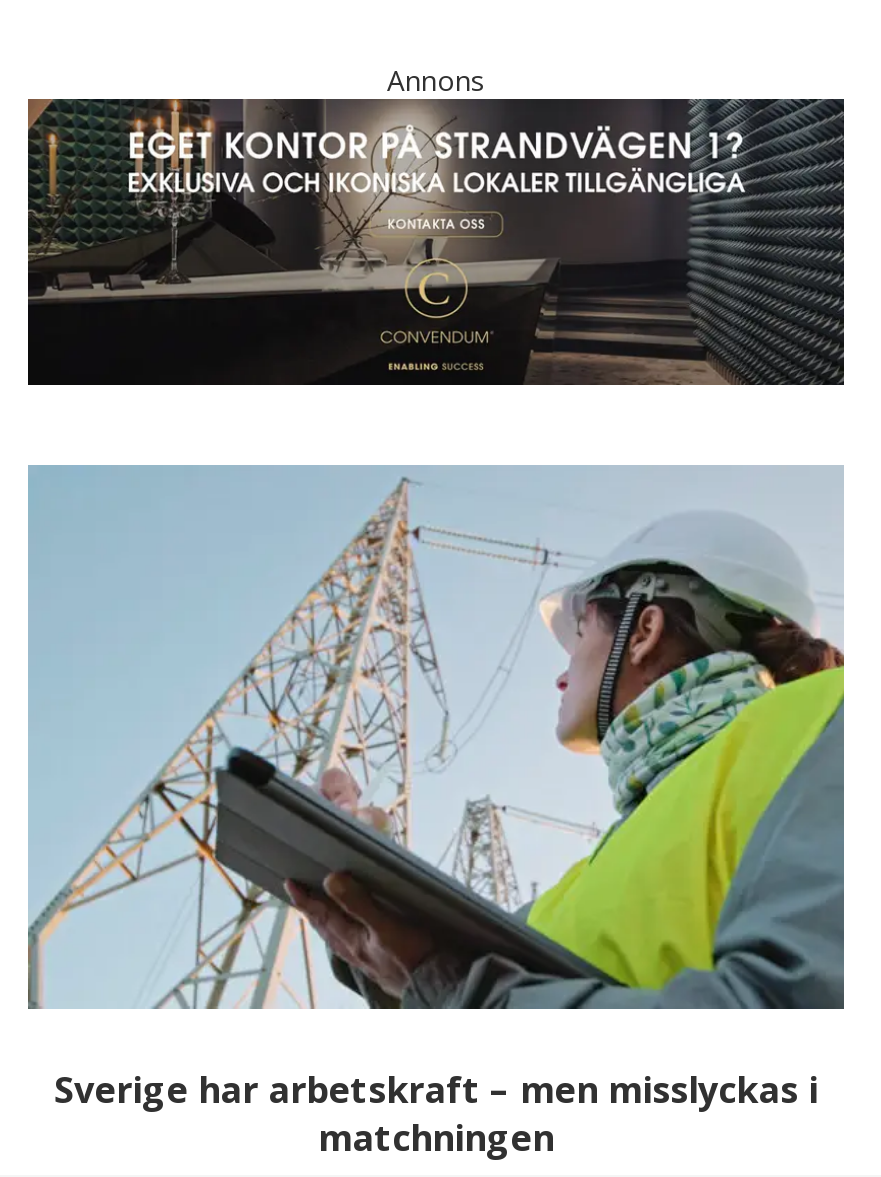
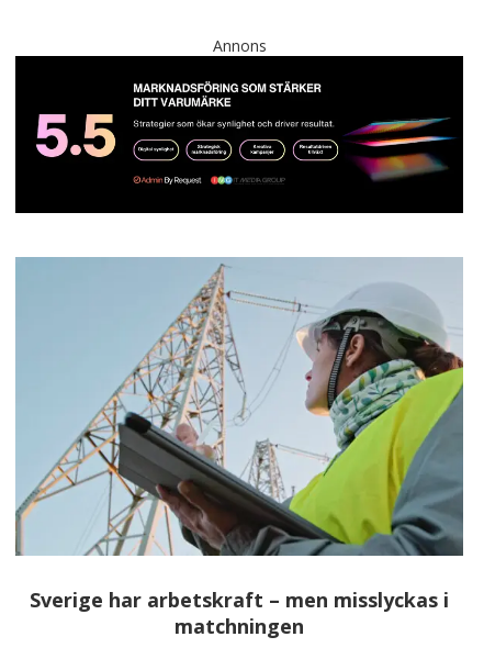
[26,97,844,387] [image] -> [14,55,462,214] [image]

